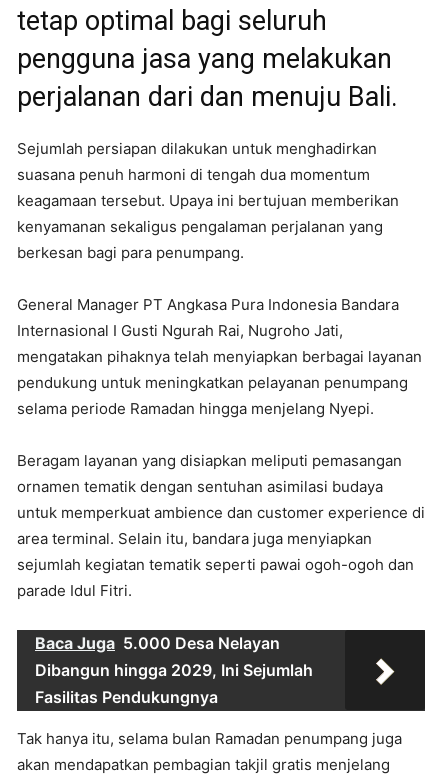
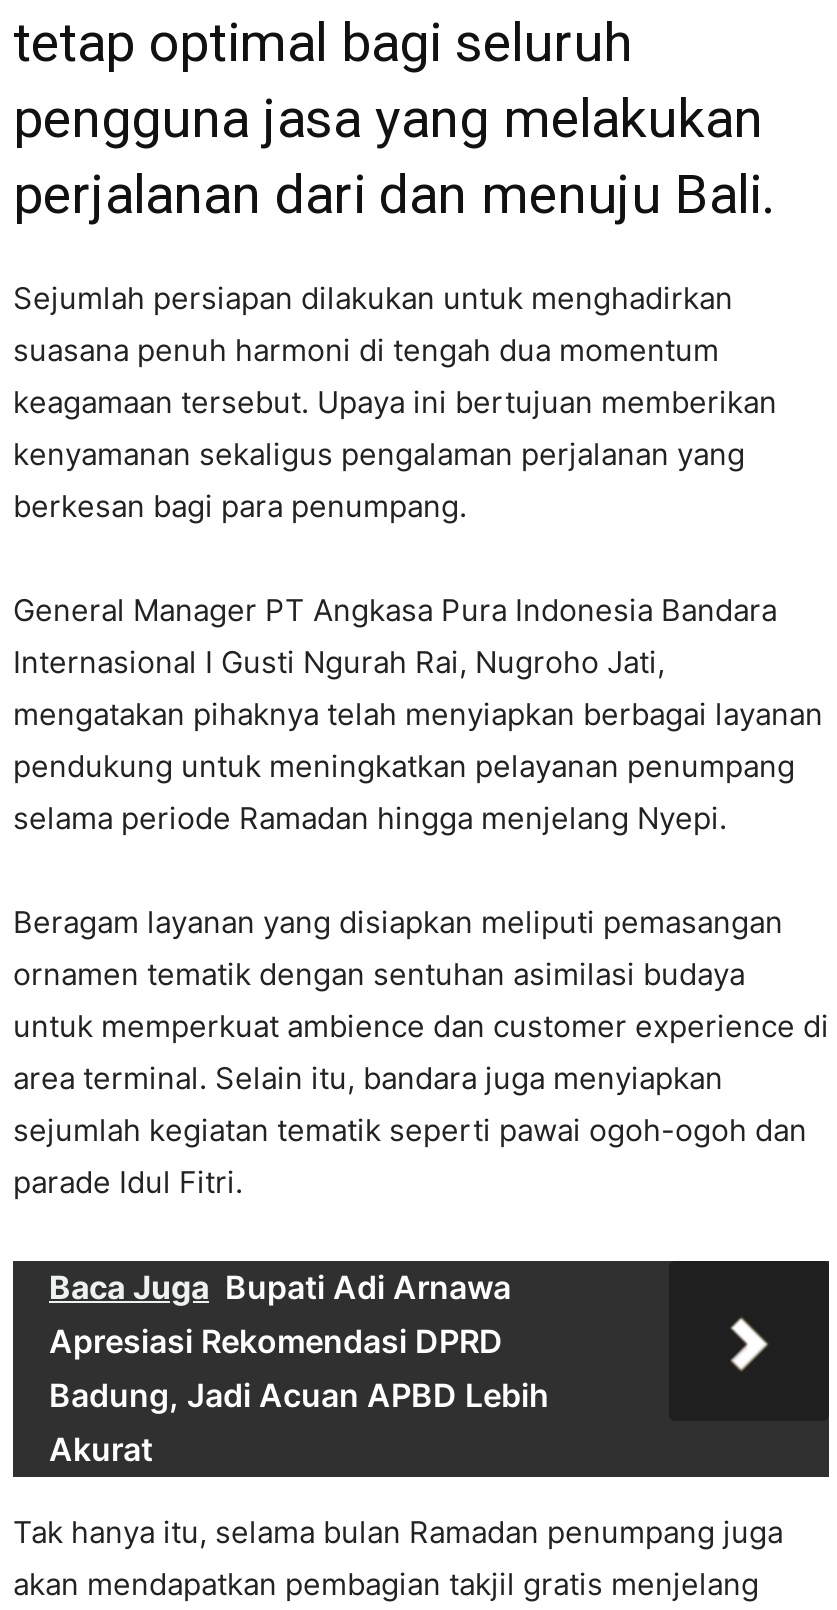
[35,633,313,707] Baca Juga 5.000 Desa Nelayan | Dibangun hingga 2029, Ini Sejumlah | Fasilitas Pendukungnya -> [49,1266,549,1468] Baca Juga Bupati Adi Arnawa | Apresiasi Rekomendasi DPRD | Badung, Jadi Acuan APBD Lebih | Akurat

